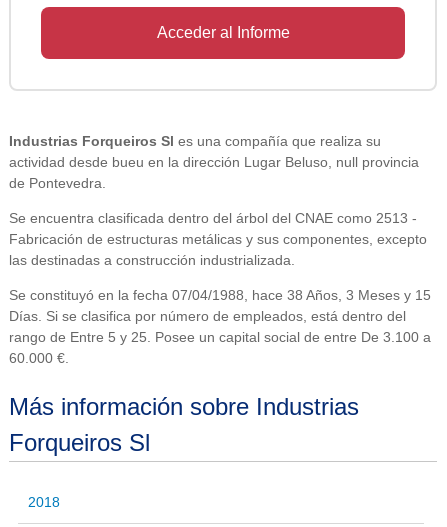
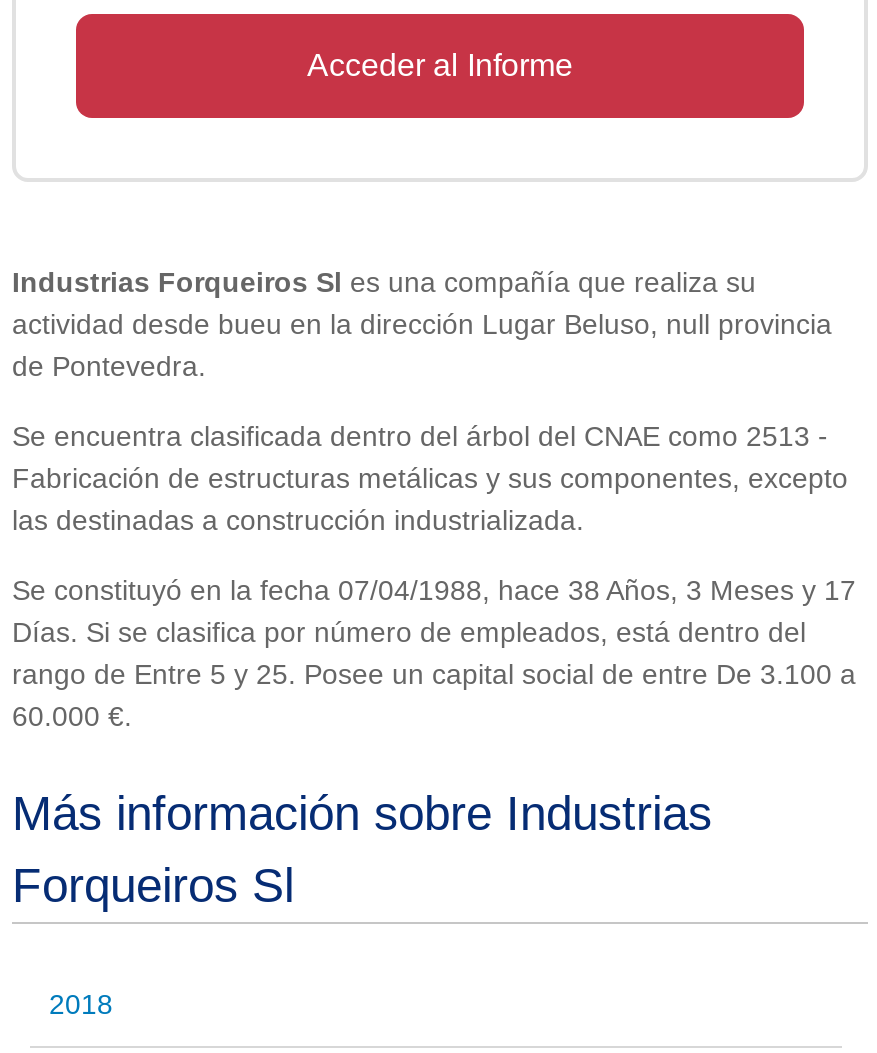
[9,287,431,303] Se constituyó en la fecha 07/04/1988, hace 38 Años, 3 Meses y 15 -> [12,574,856,606] Se constituyó en la fecha 07/04/1988, hace 38 Años, 3 Meses y 17

